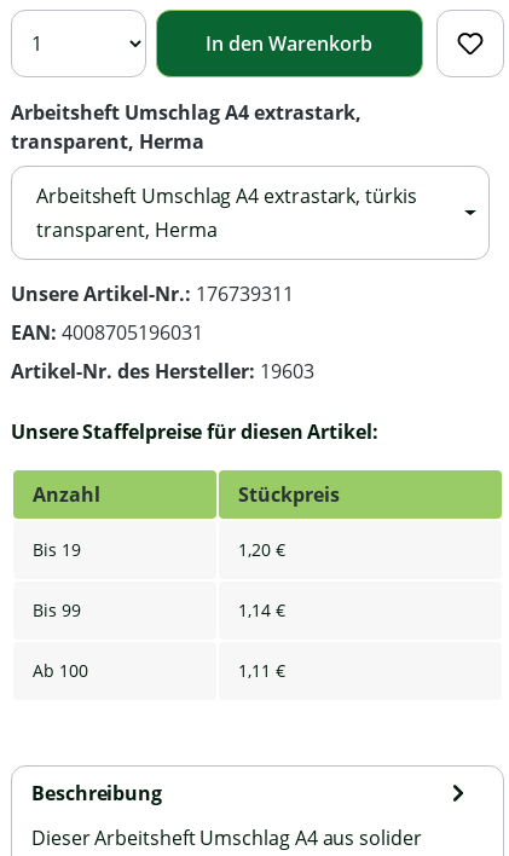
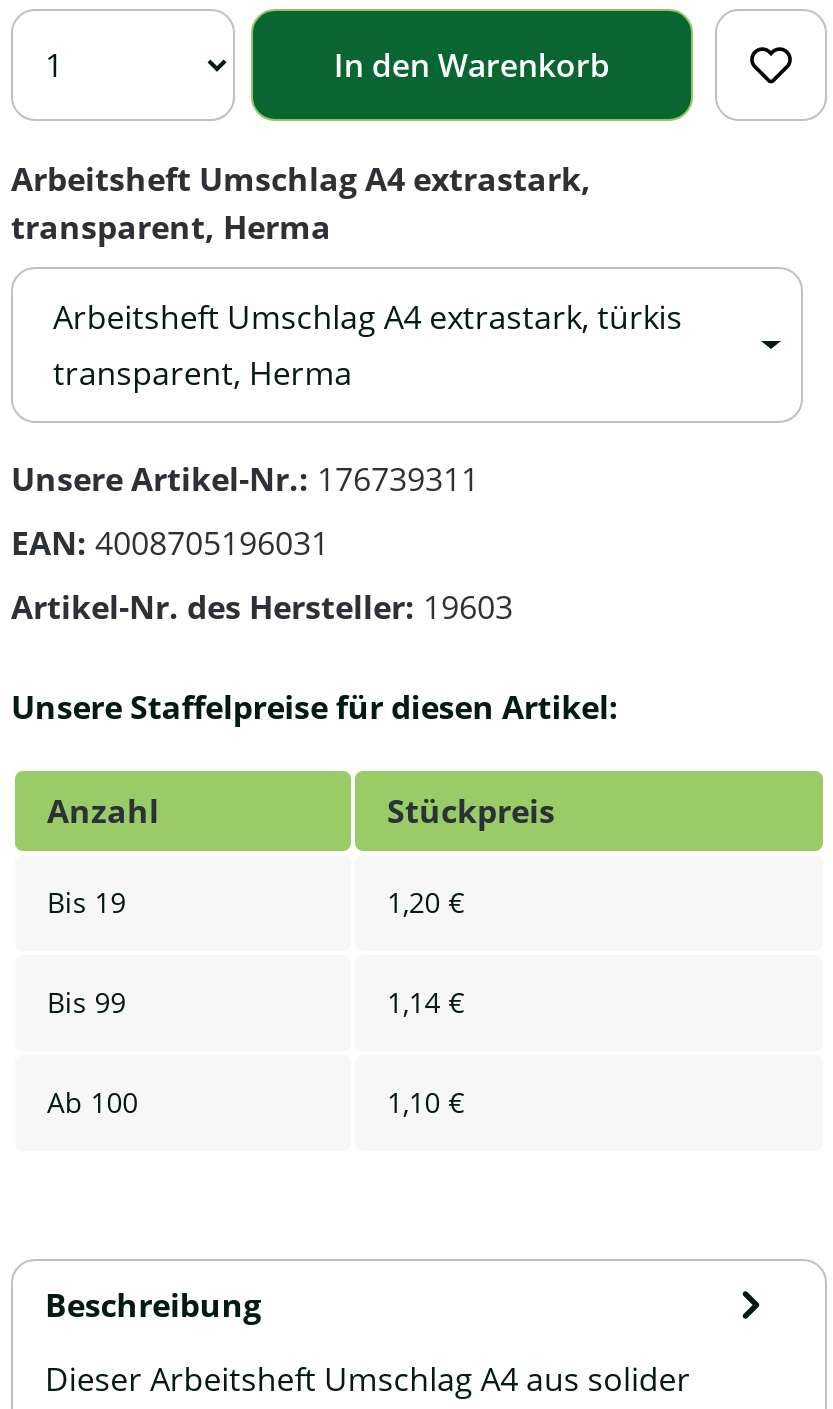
[238,659,285,682] 1,11 € -> [387,1083,464,1121] 1,10 €

